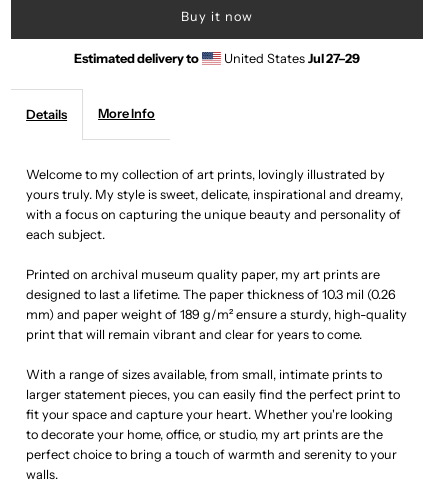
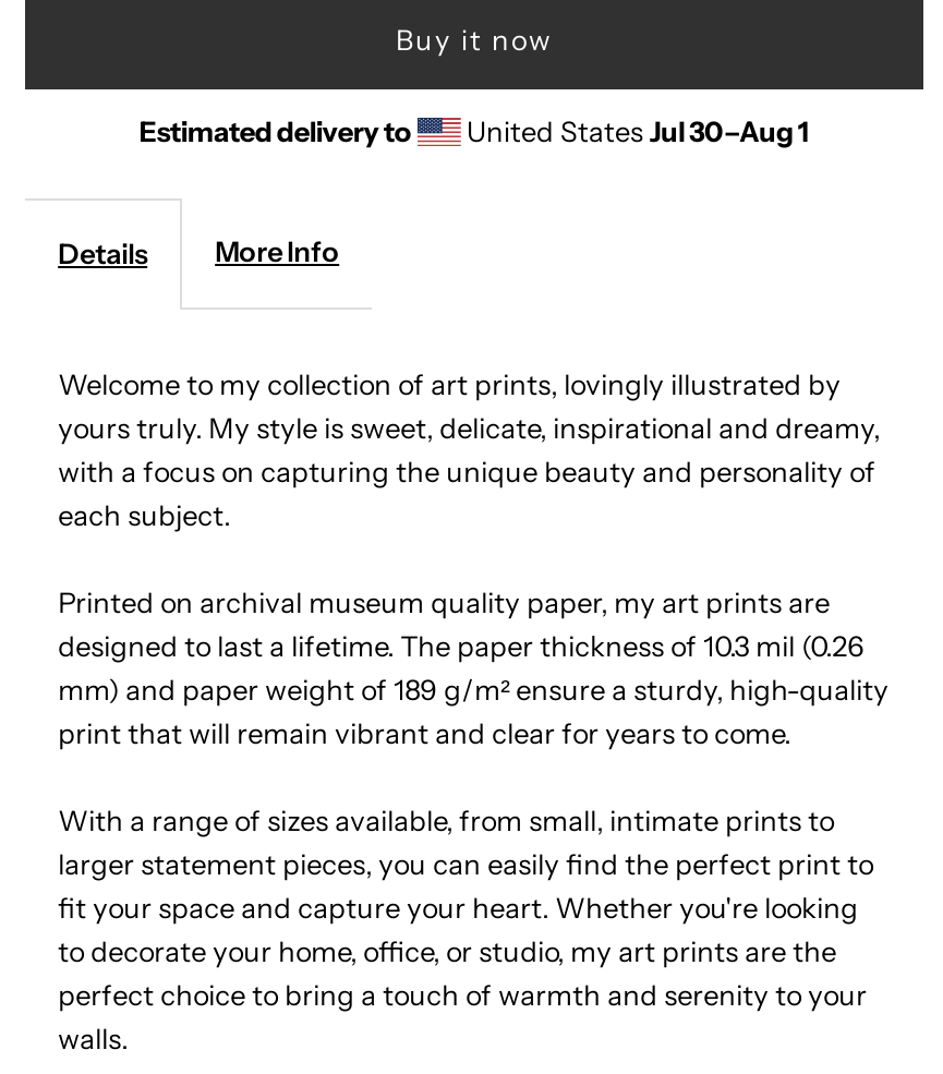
[221,51,360,66] United States Jul 27–29 -> [460,116,809,148] United States Jul 30–Aug 1

